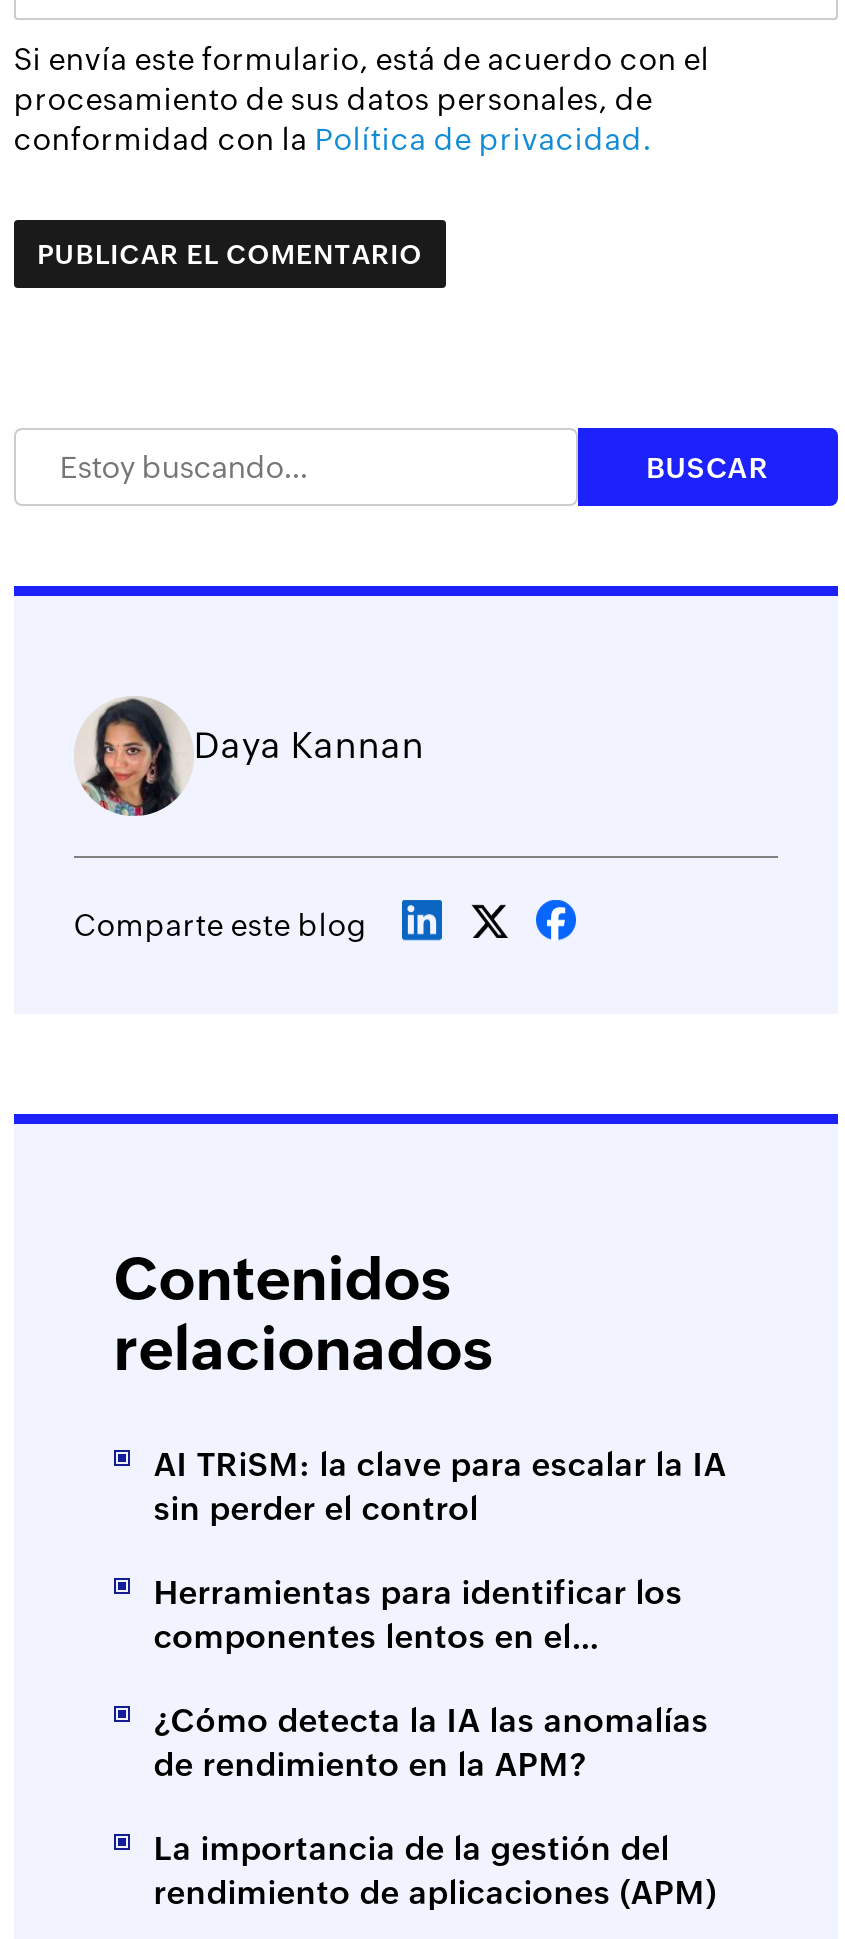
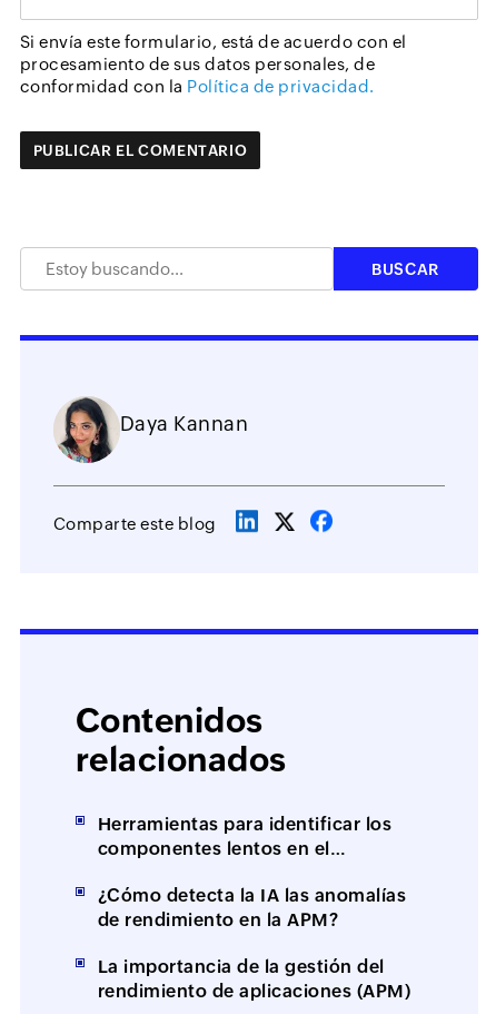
[154,1447,727,1529] AI TRiSM: la clave para escalar la IA | sin perder el control -> none

